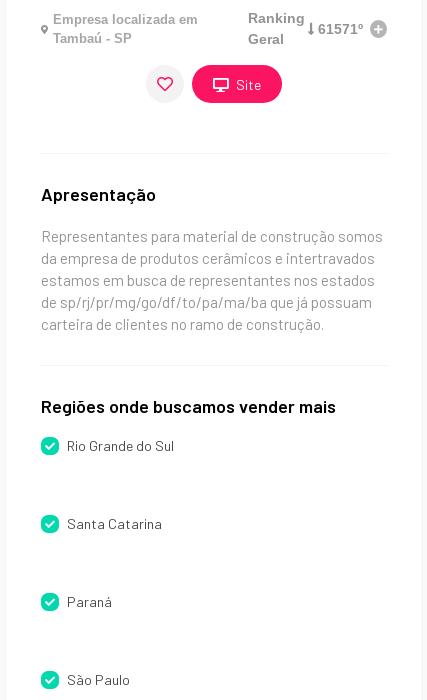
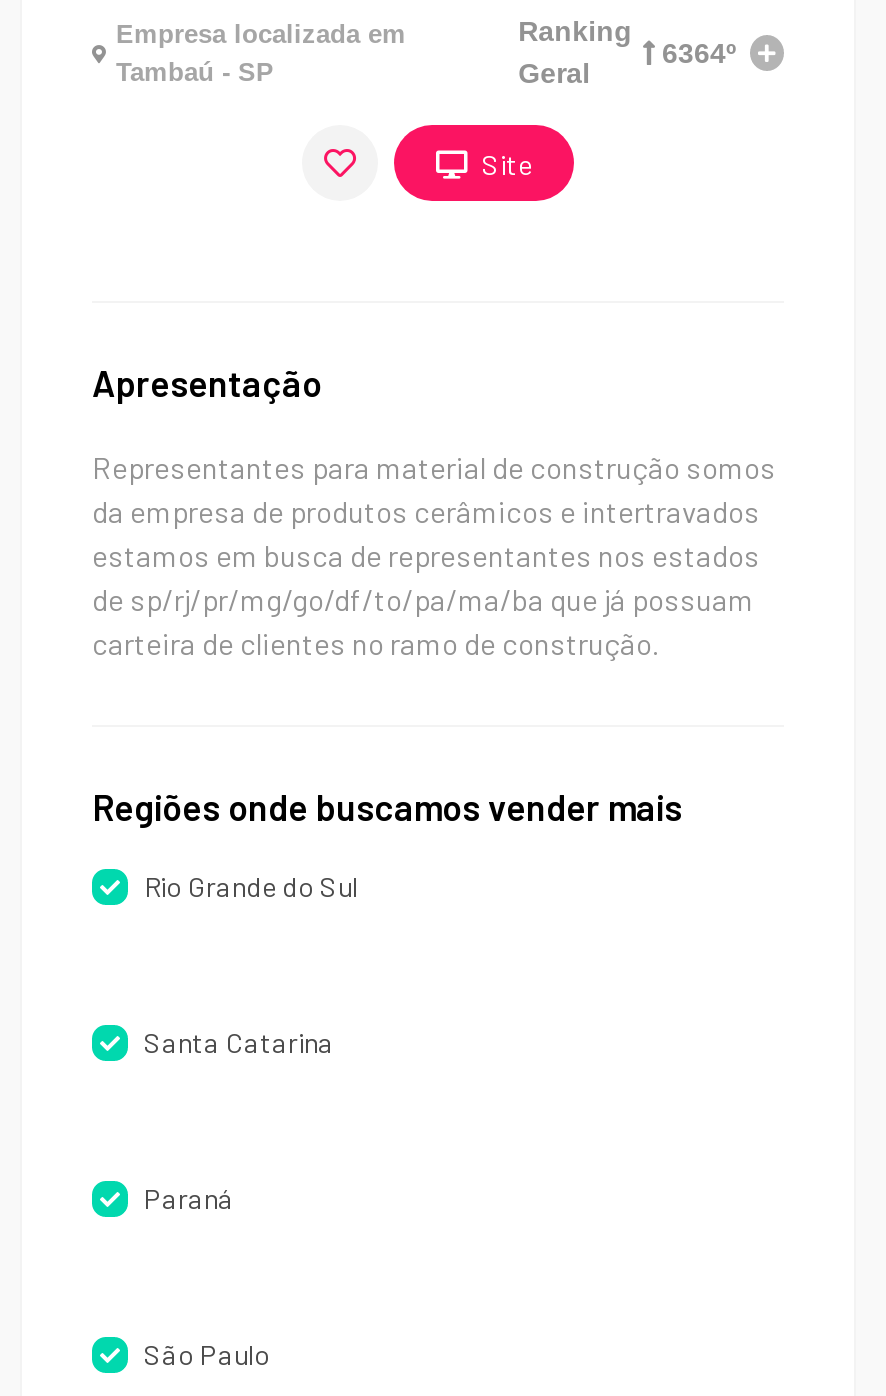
[318,21,363,37] 61571º -> [662,36,736,68] 6364º

